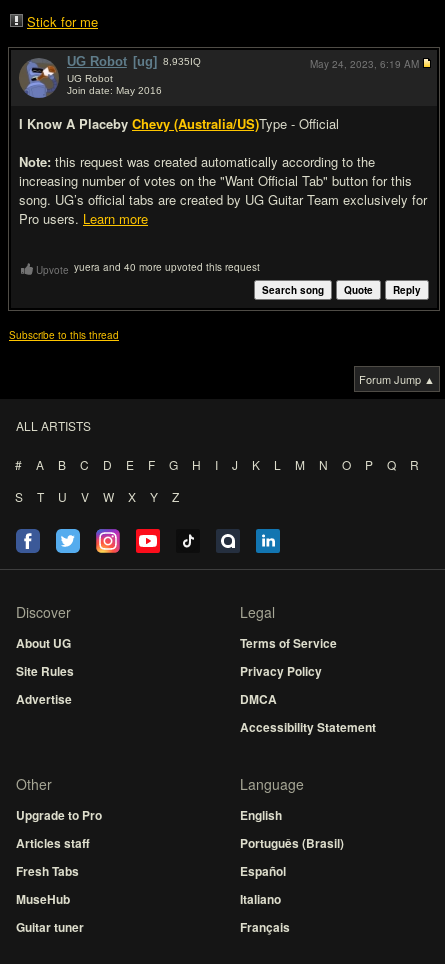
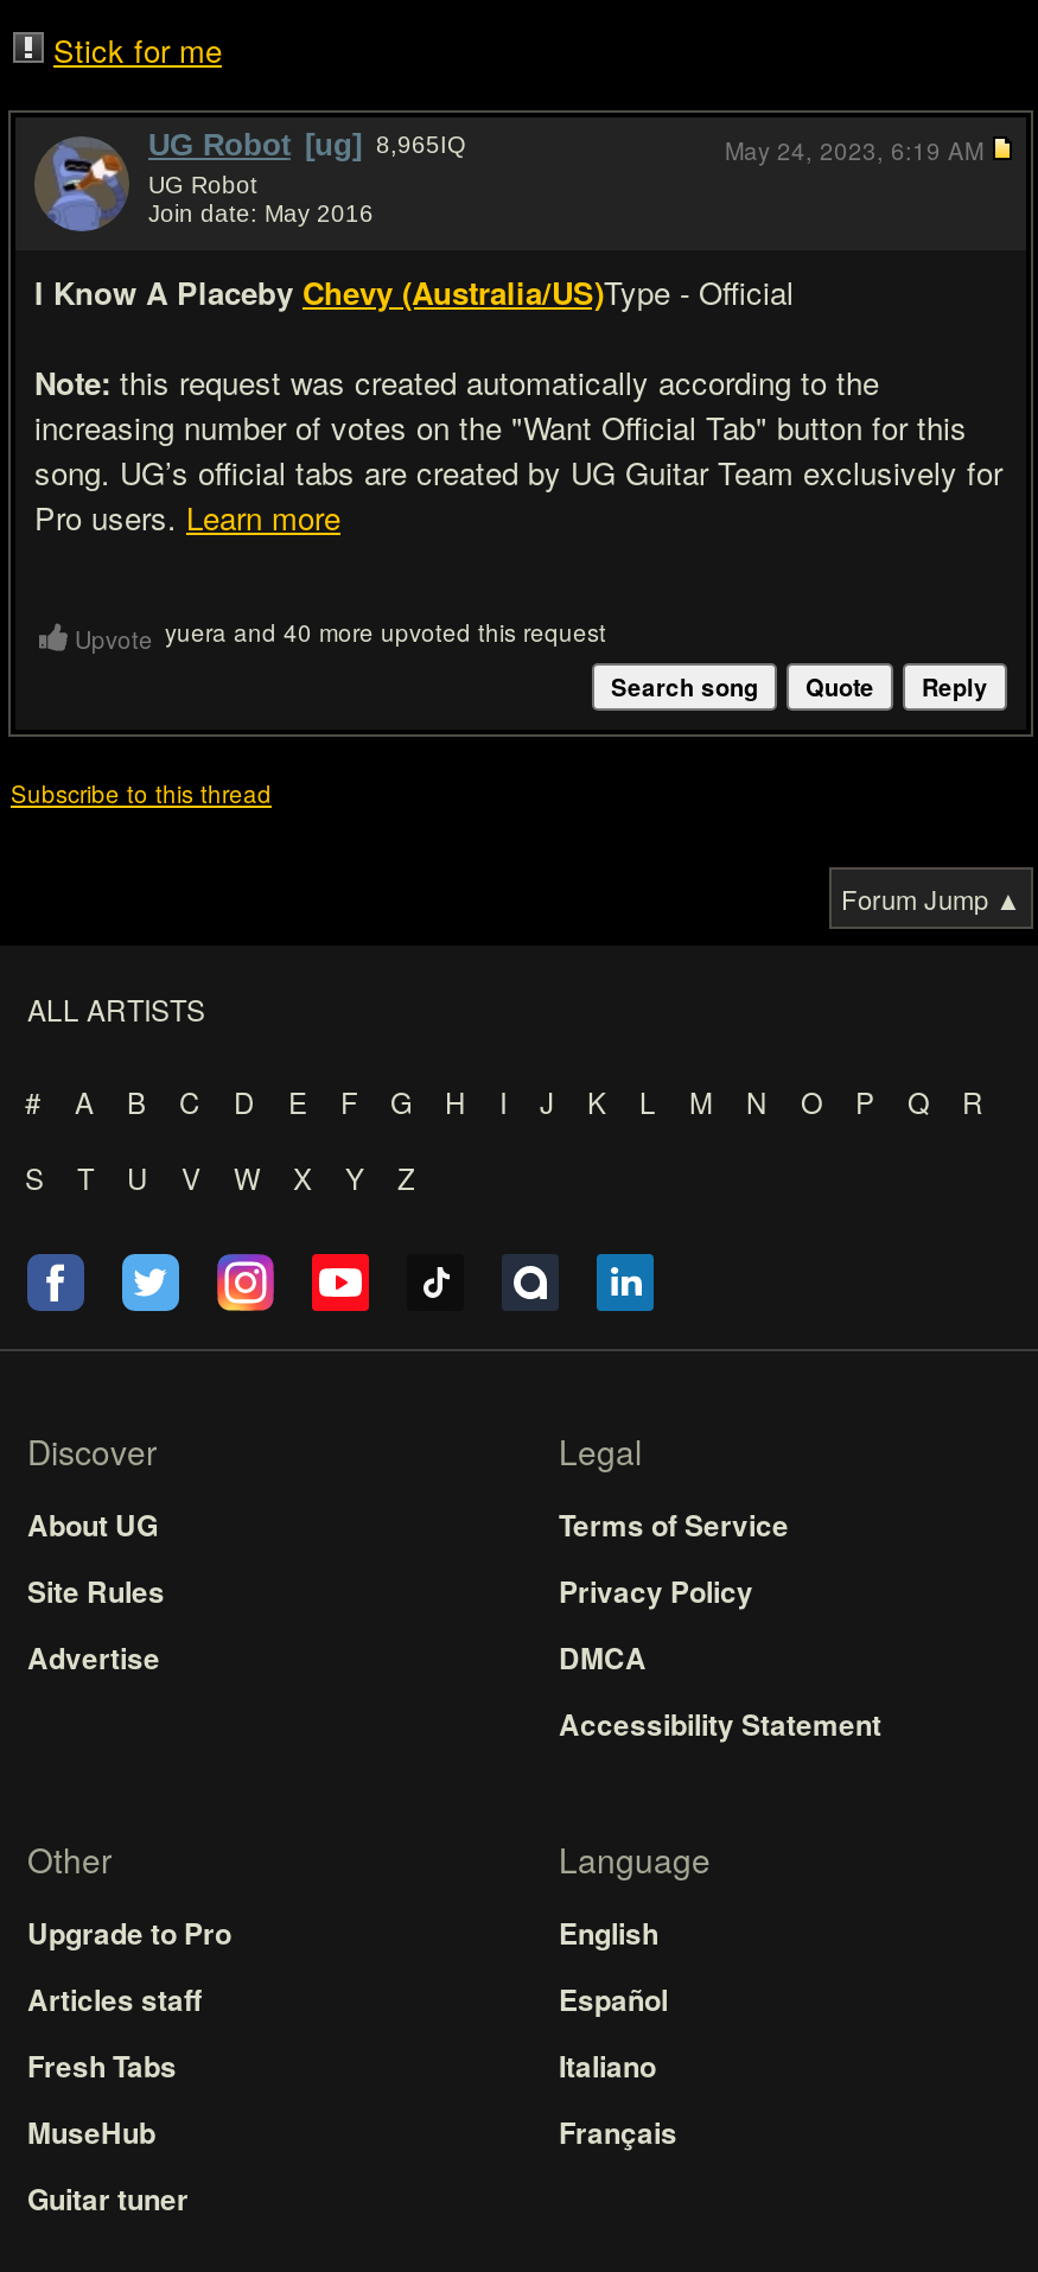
[67,54,201,69] UG Robot [ug] 8,935IQ -> [148,127,466,163] UG Robot [ug] 8,965IQ
[240,834,344,852] Português (Brasil) -> none
moved [240,862,290,936] -> [559,1978,677,2153]: Español | Italiano | Français

